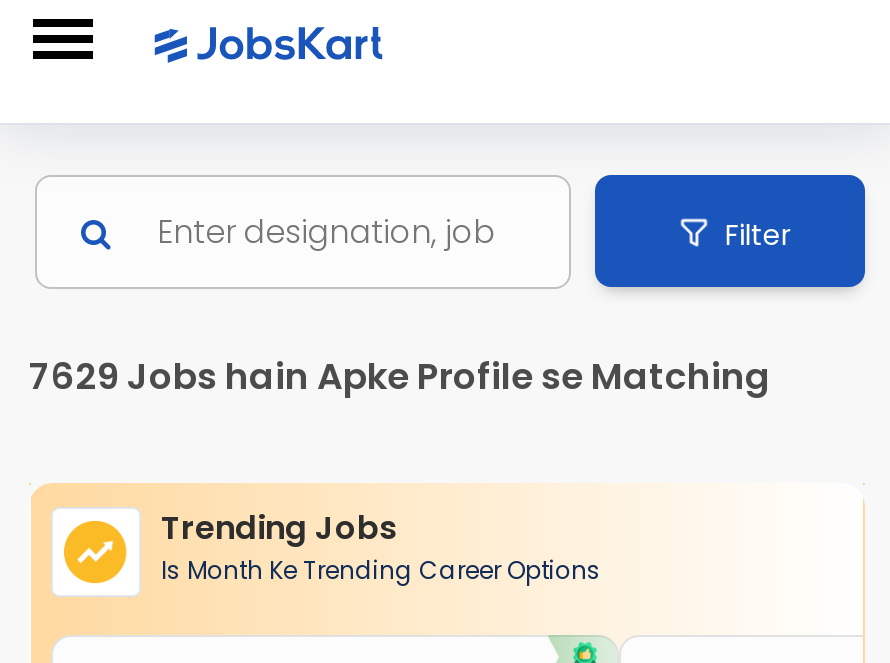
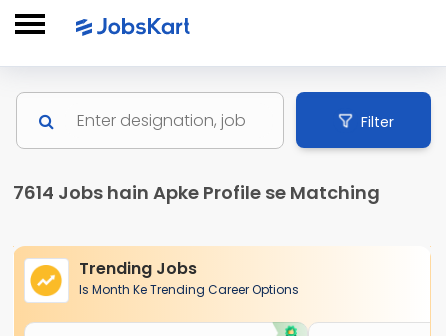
[29,352,771,402] 7629 Jobs hain Apke Profile se Matching -> [13,180,380,205] 7614 Jobs hain Apke Profile se Matching

